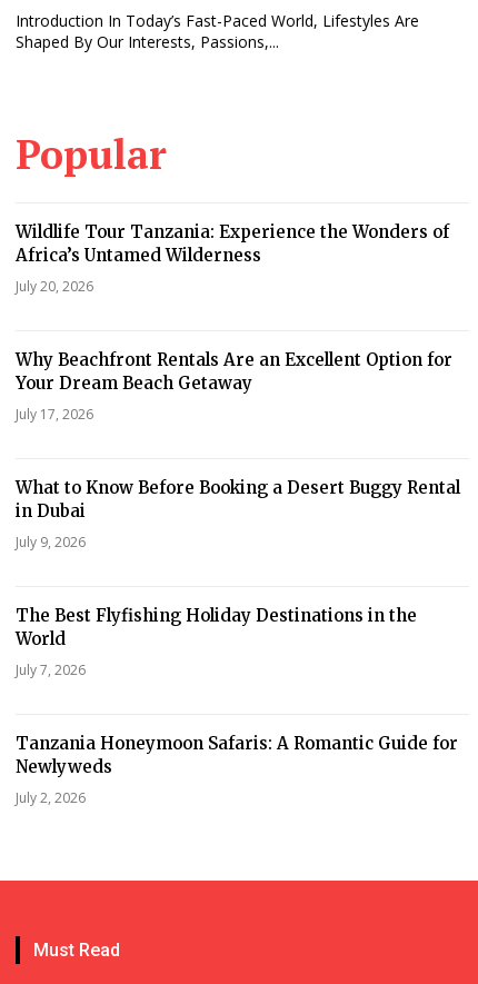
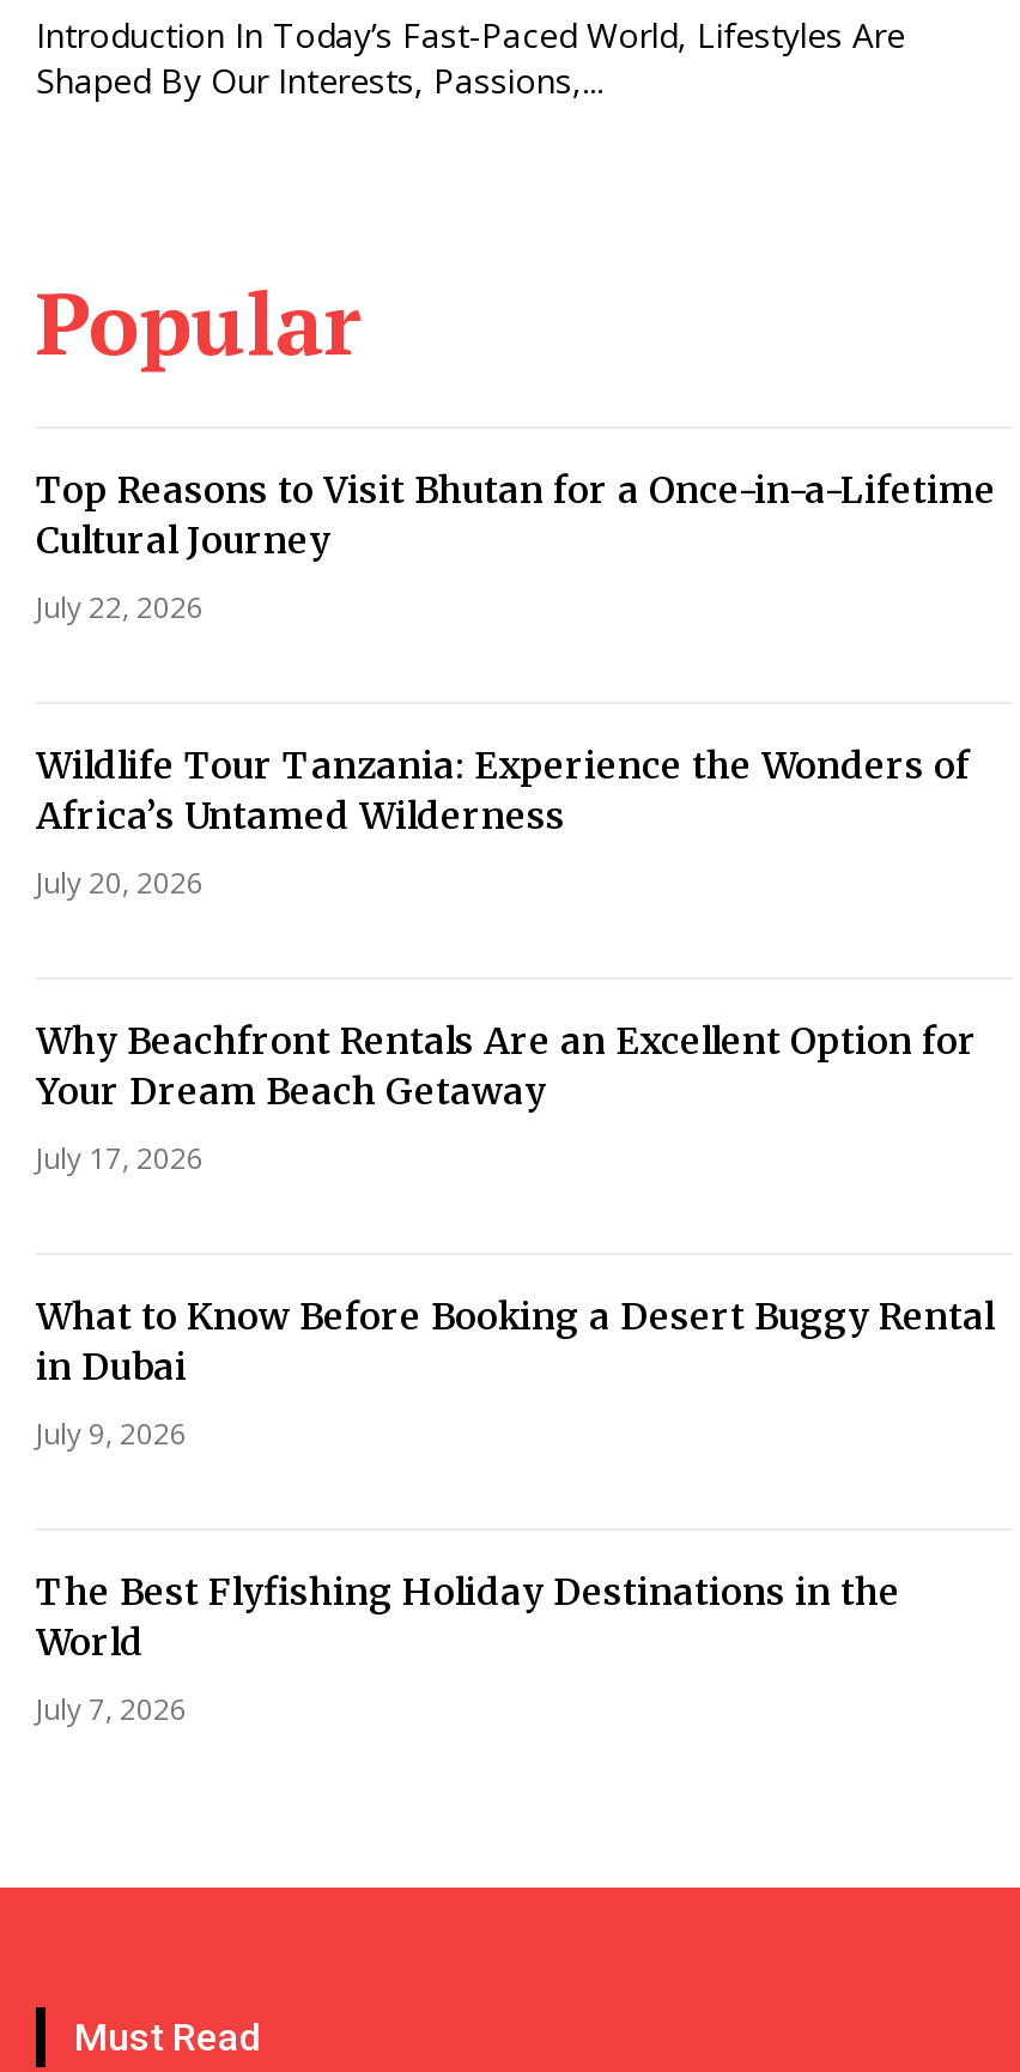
none -> [36,467,996,627] Top Reasons to Visit Bhutan for a Once-in-a-Lifetime | Cultural Journey | July 22, 2026
moved [16,221,460,679] -> [36,742,994,1729]: Wildlife Tour Tanzania: Experience the Wonders of | Africa’s Untamed Wilderness | July 20, 2026 | ... | World | July 7, 2026
[16,732,458,807] Tanzania Honeymoon Safaris: A Romantic Guide for | Newlyweds | July 2, 2026 -> none

